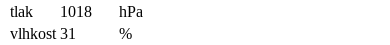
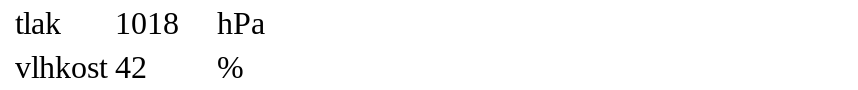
[10,25,76,42] vlhkost 31 -> [15,50,147,84] vlhkost 42

